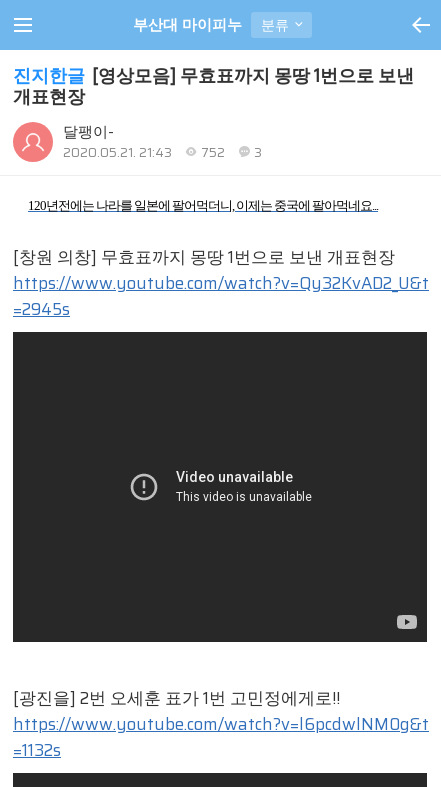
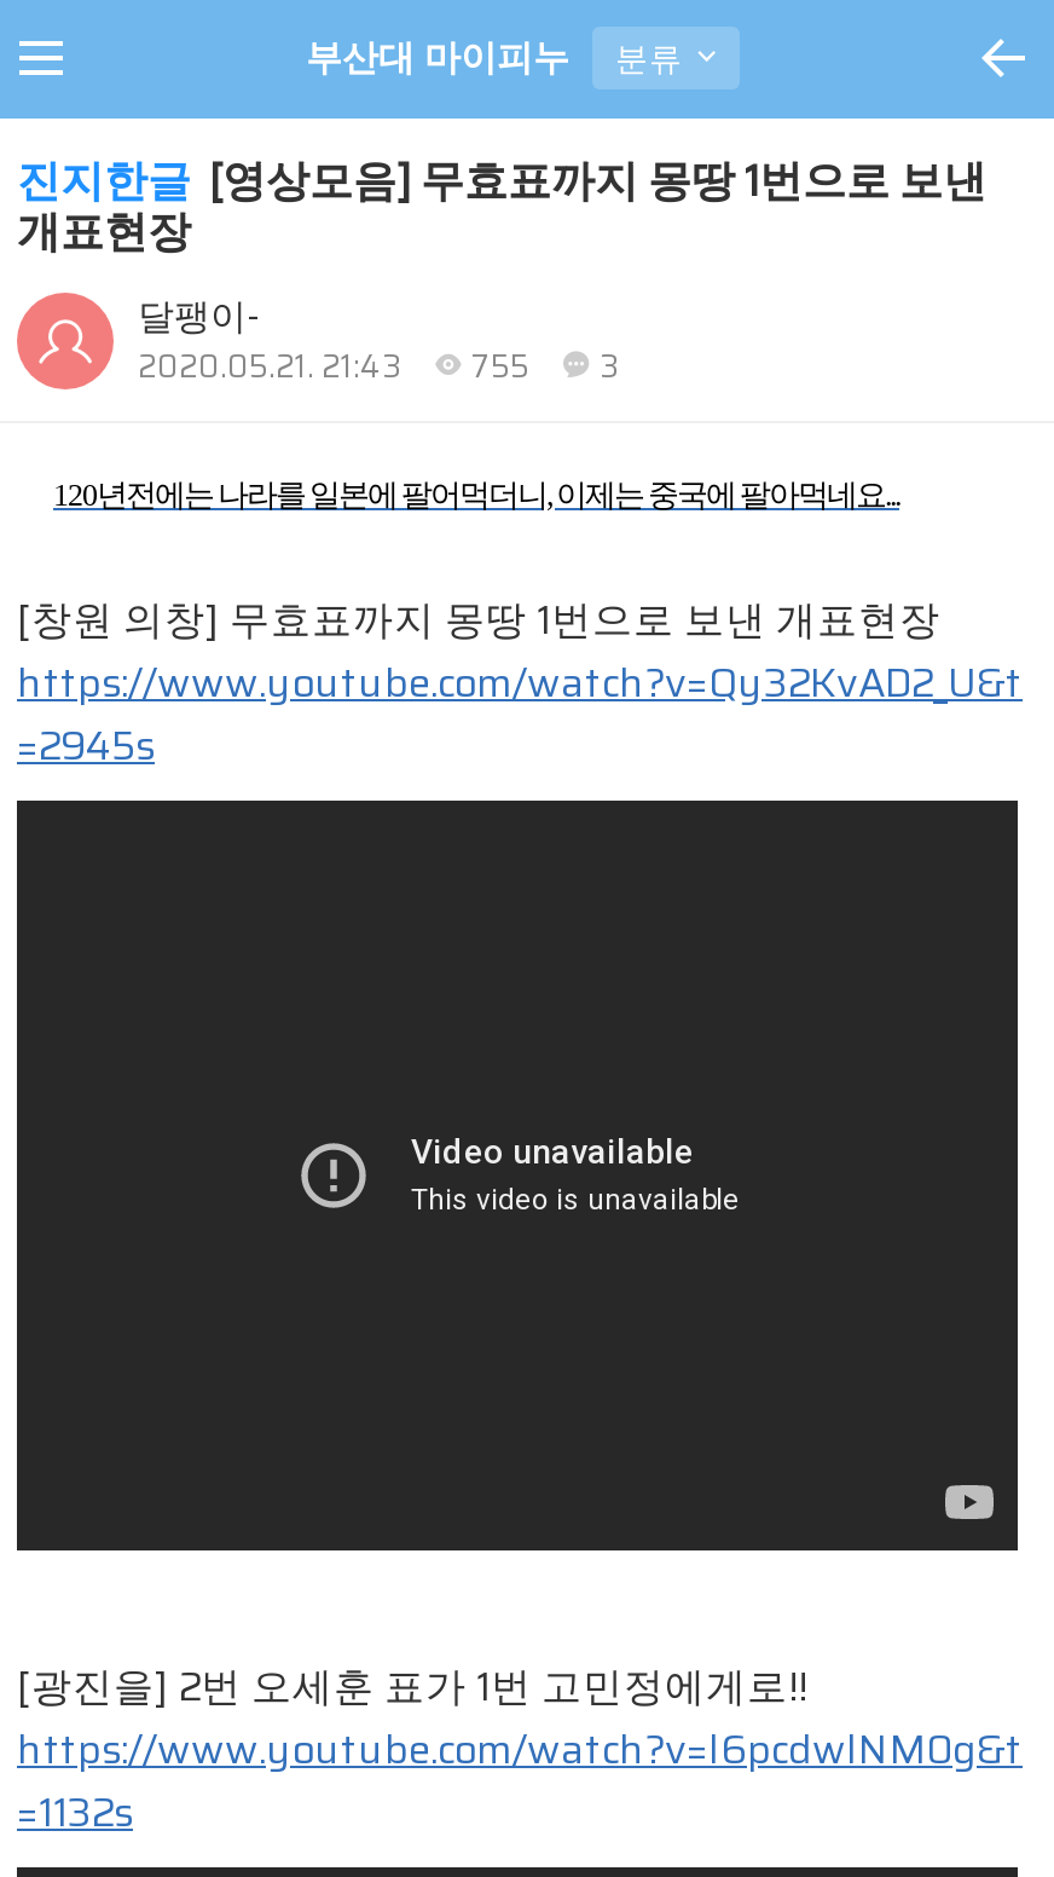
[63,142,262,163] 2020.05.21. 21:43 752 3 -> [138,341,619,392] 2020.05.21. 21:43 755 3

